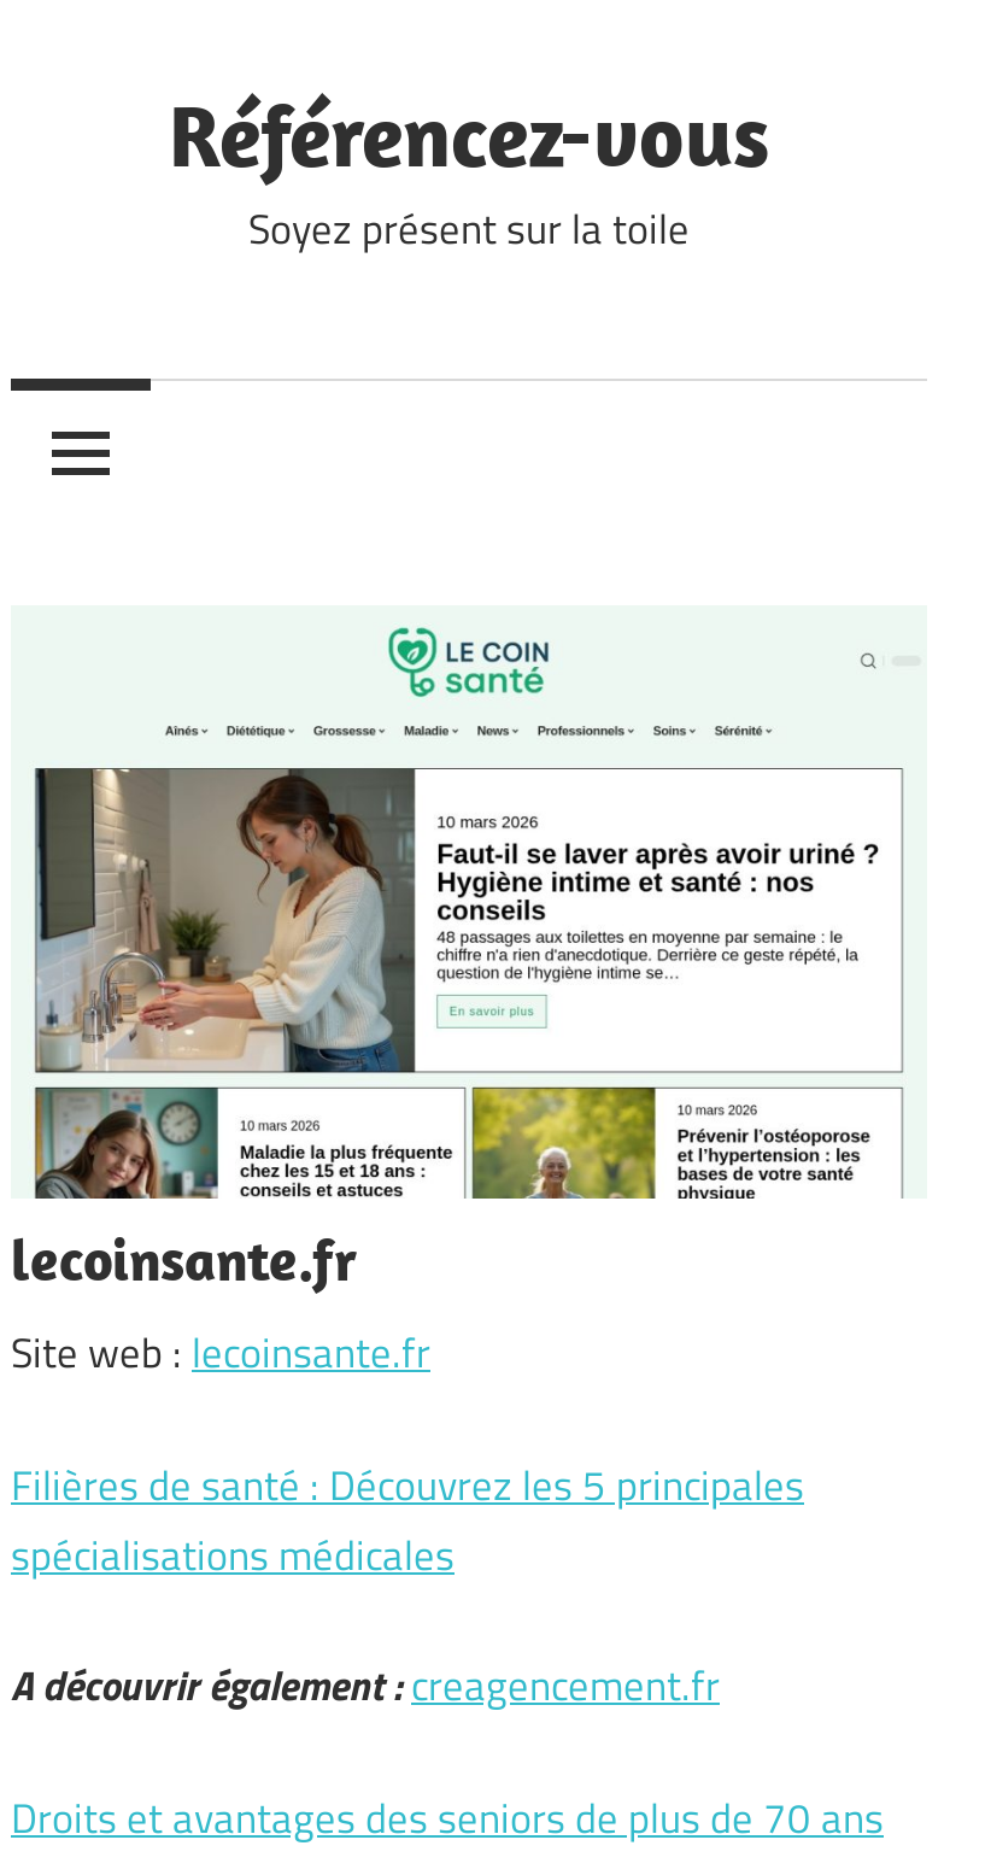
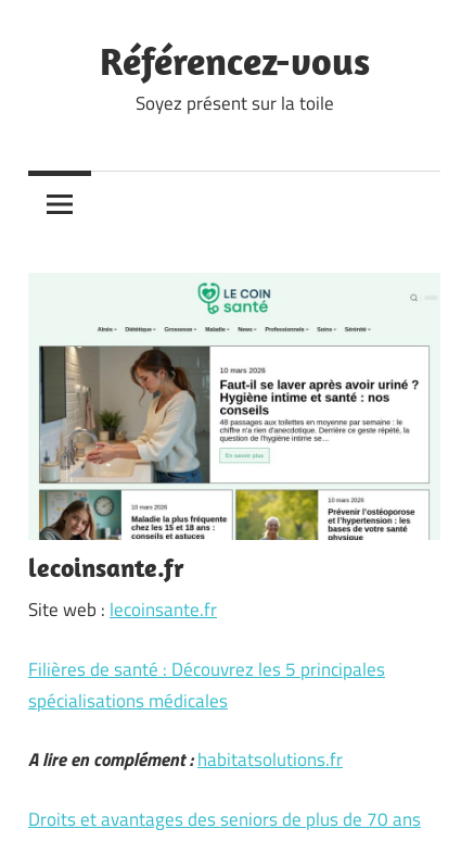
[11,1654,720,1717] A découvrir également : creagencement.fr -> [28,745,343,774] A lire en complément : habitatsolutions.fr

